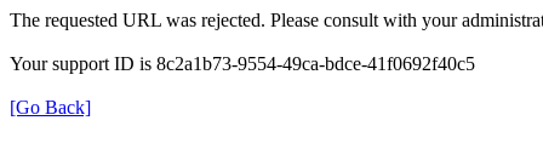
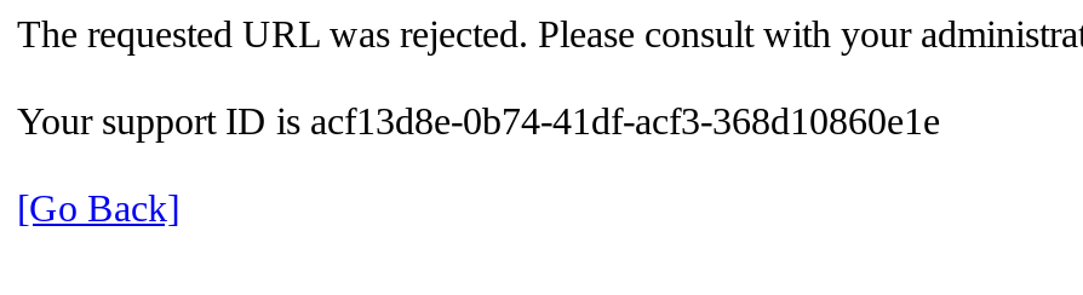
[10,53,475,74] Your support ID is 8c2a1b73-9554-49ca-bdce-41f0692f40c5 -> [17,100,940,141] Your support ID is acf13d8e-0b74-41df-acf3-368d10860e1e

